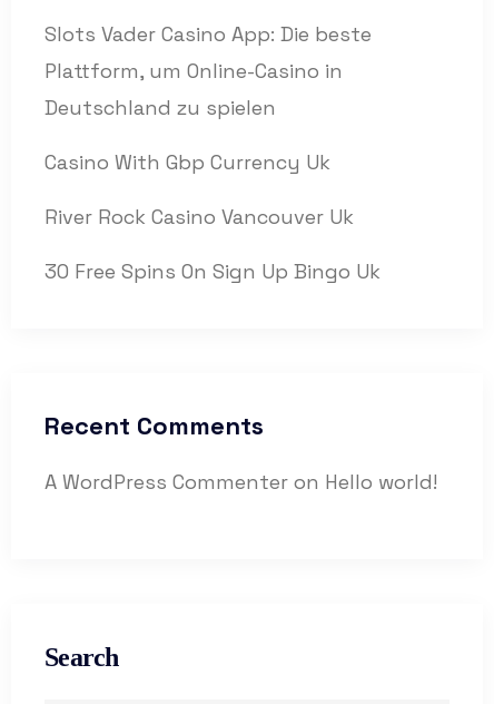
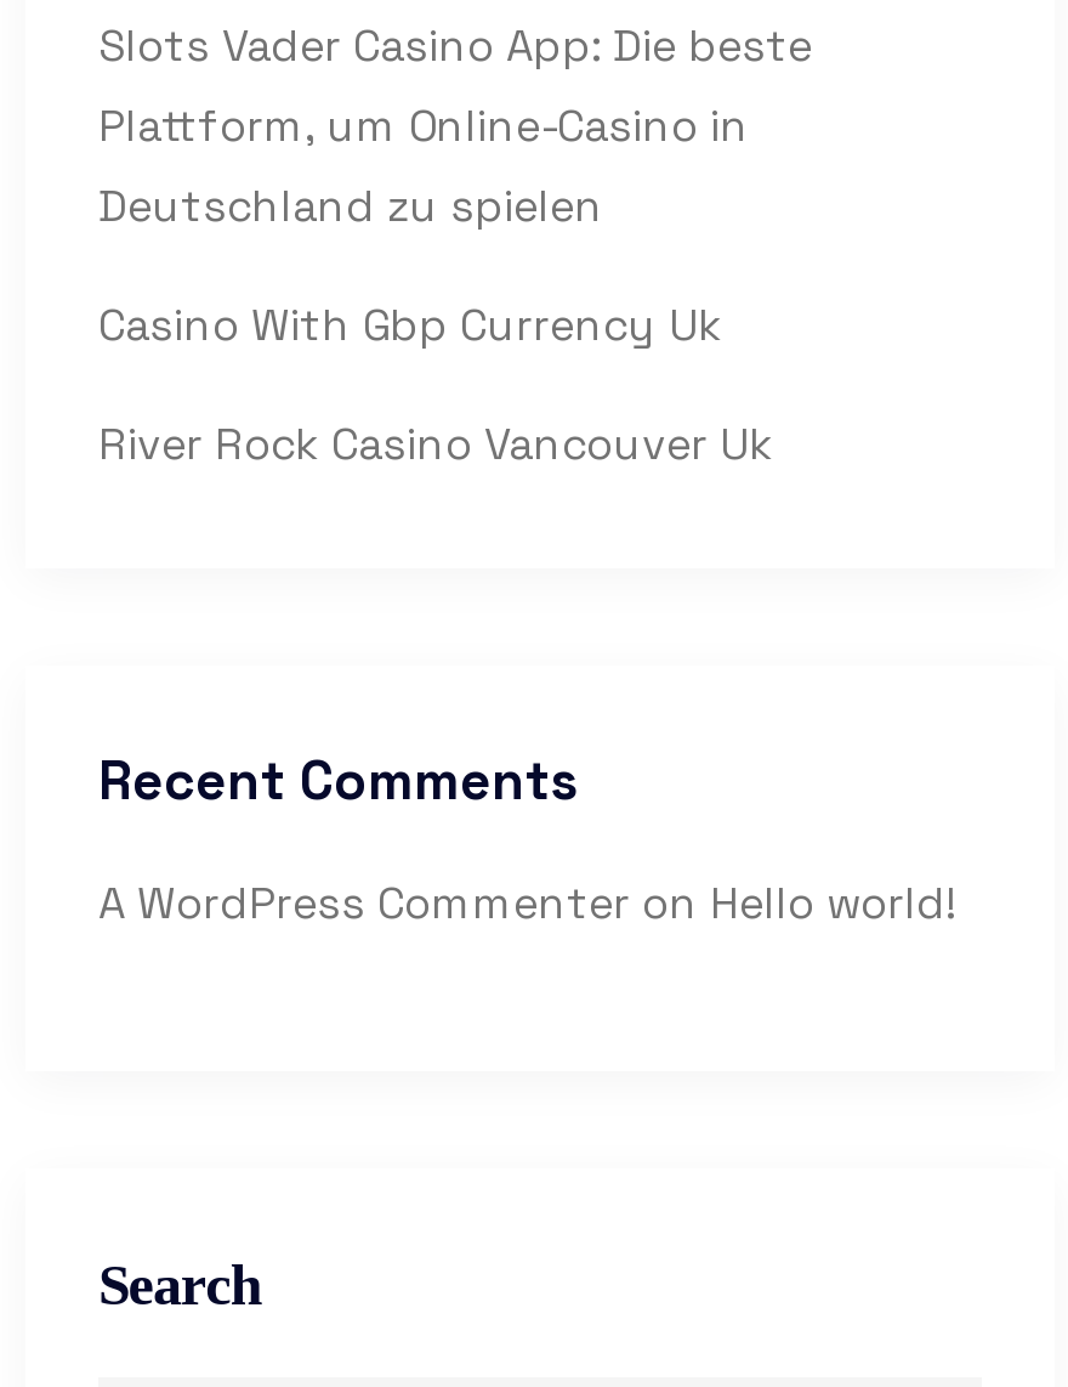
[45,258,381,284] 30 Free Spins On Sign Up Bingo Uk -> none

